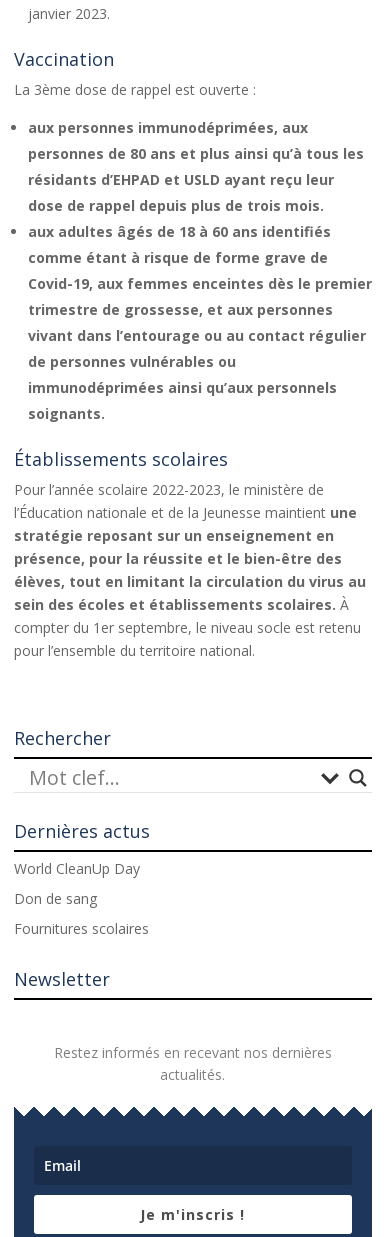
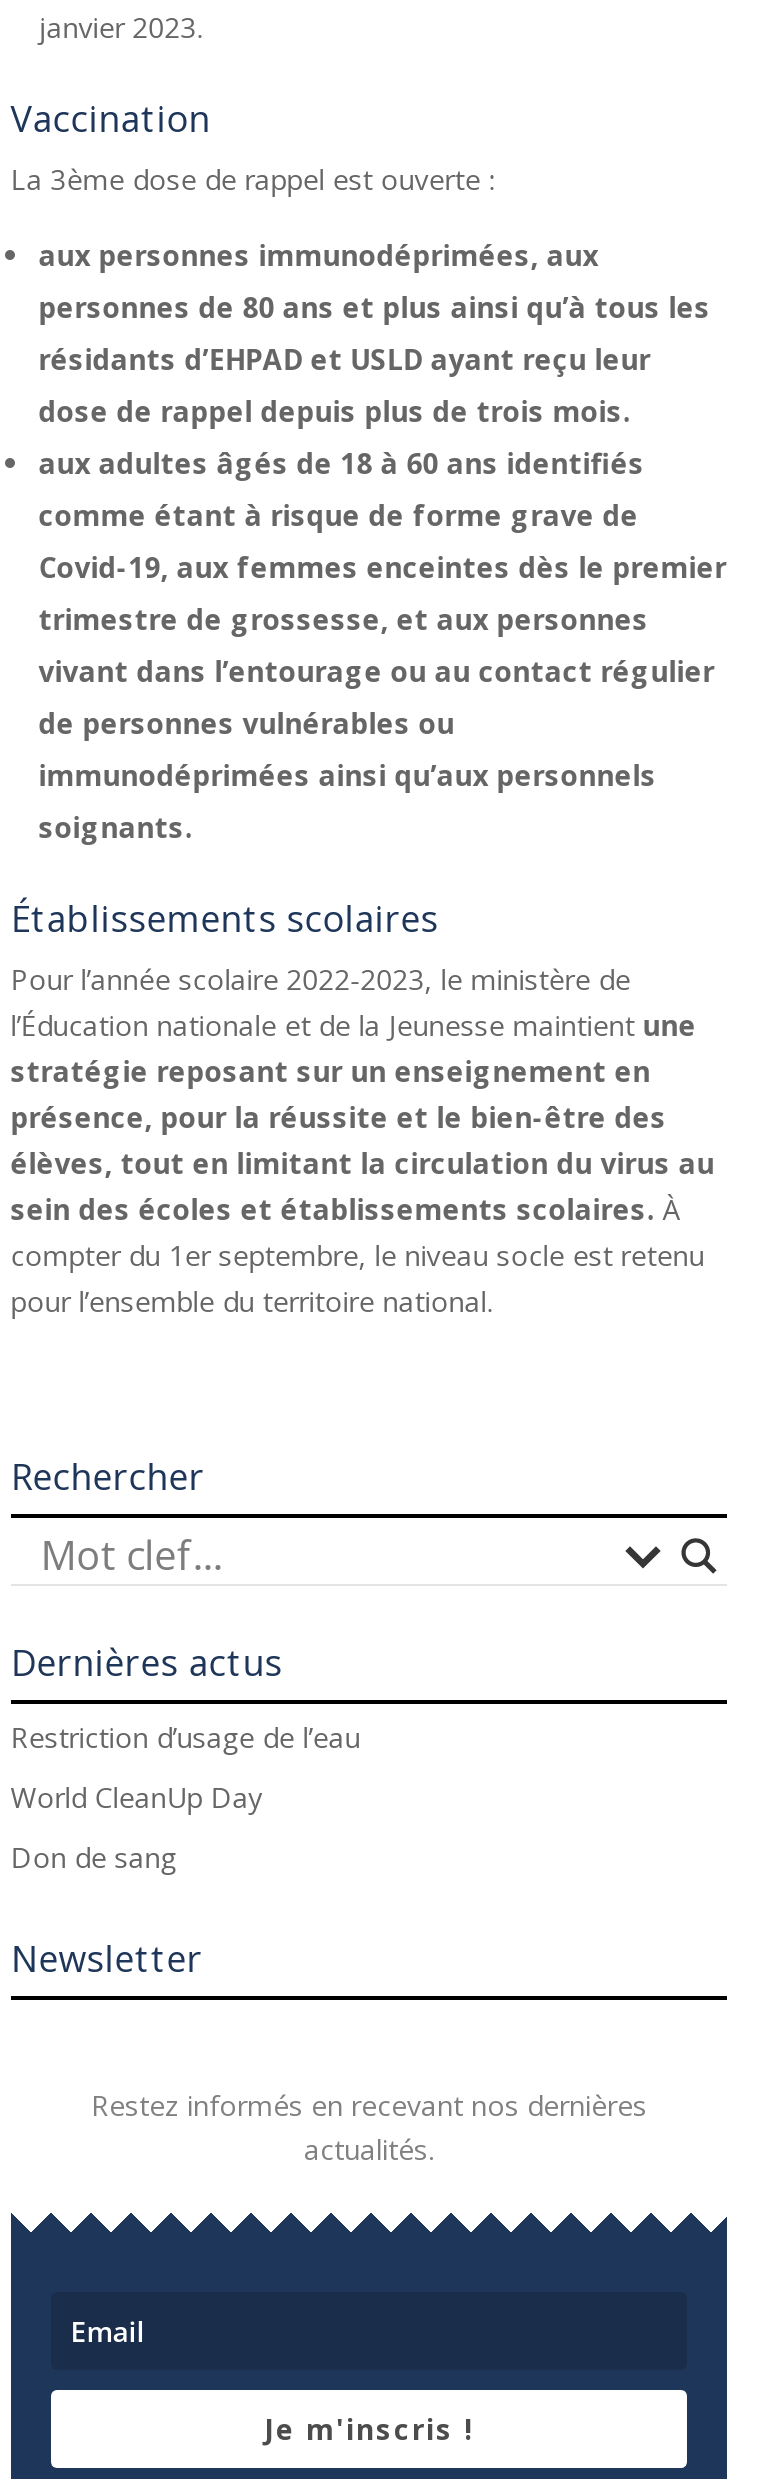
none -> [11,1718,361,1756] Restriction d’usage de l’eau
moved [14,859,140,908] -> [11,1778,263,1876]: World CleanUp Day | Don de sang
[14,919,149,938] Fournitures scolaires -> none

